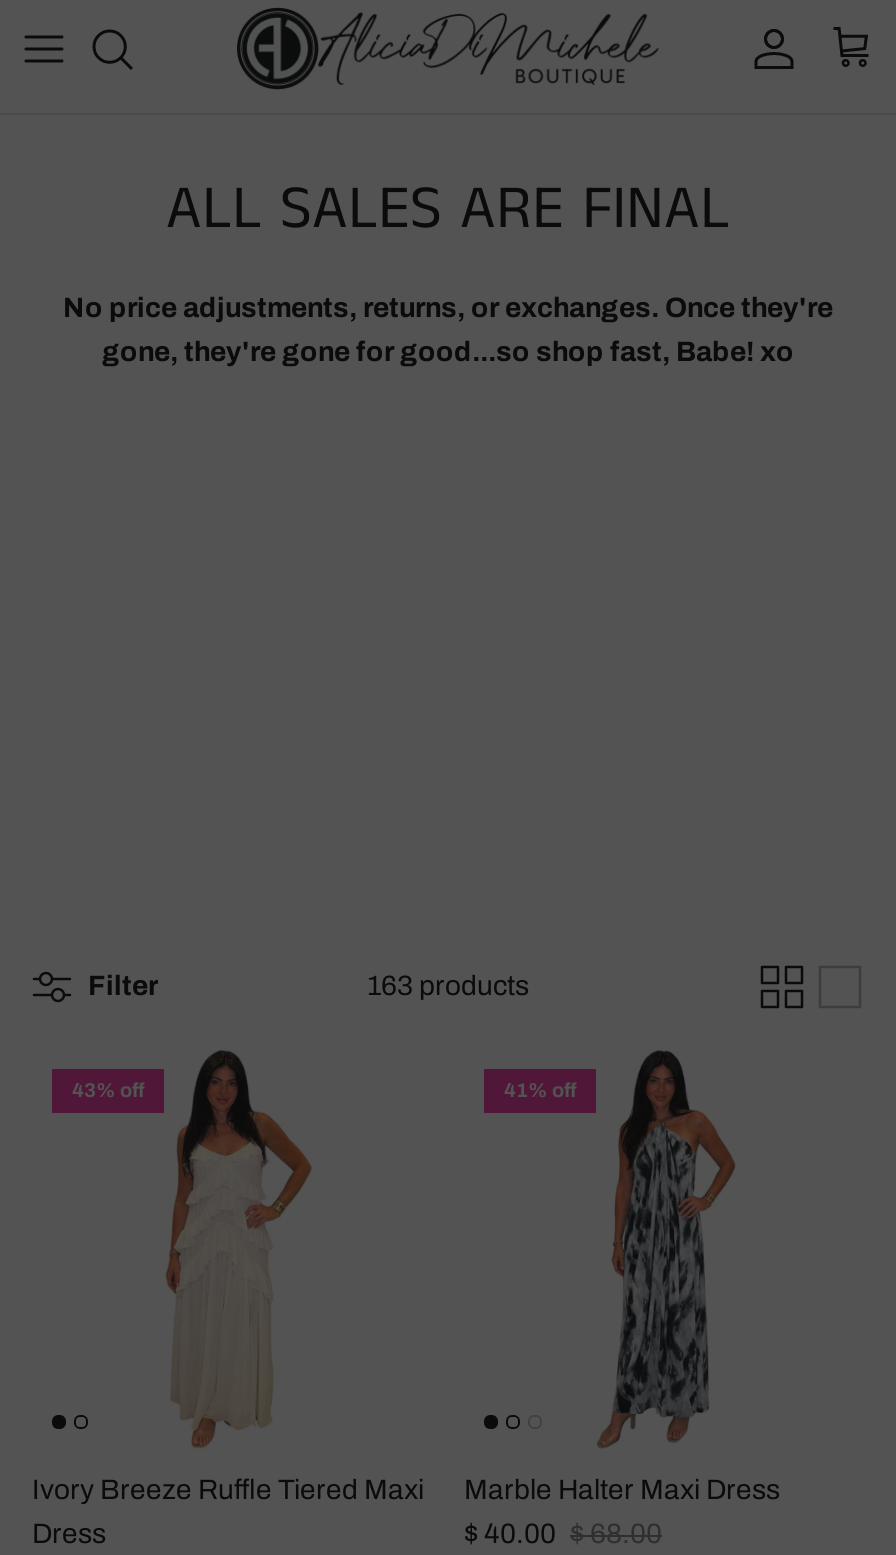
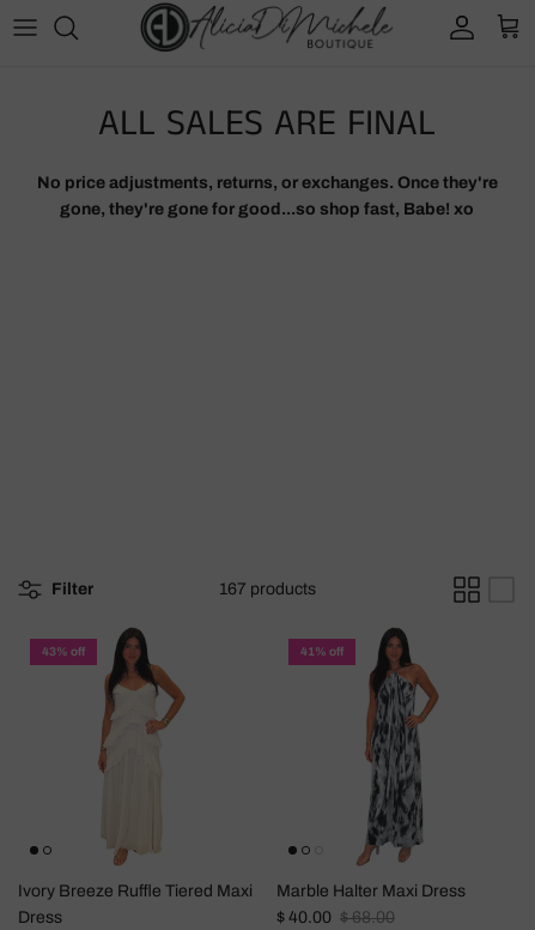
[367,971,529,1001] 163 products -> [218,580,315,598] 167 products

